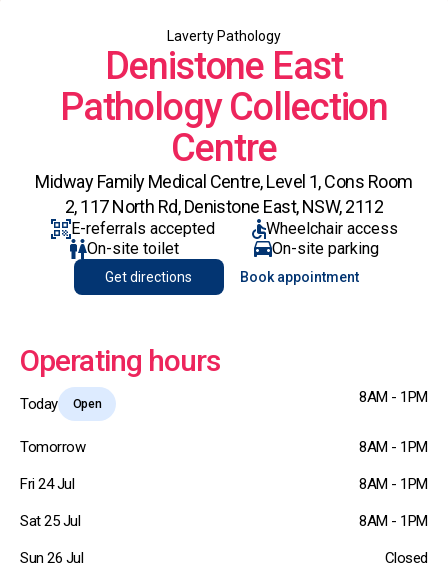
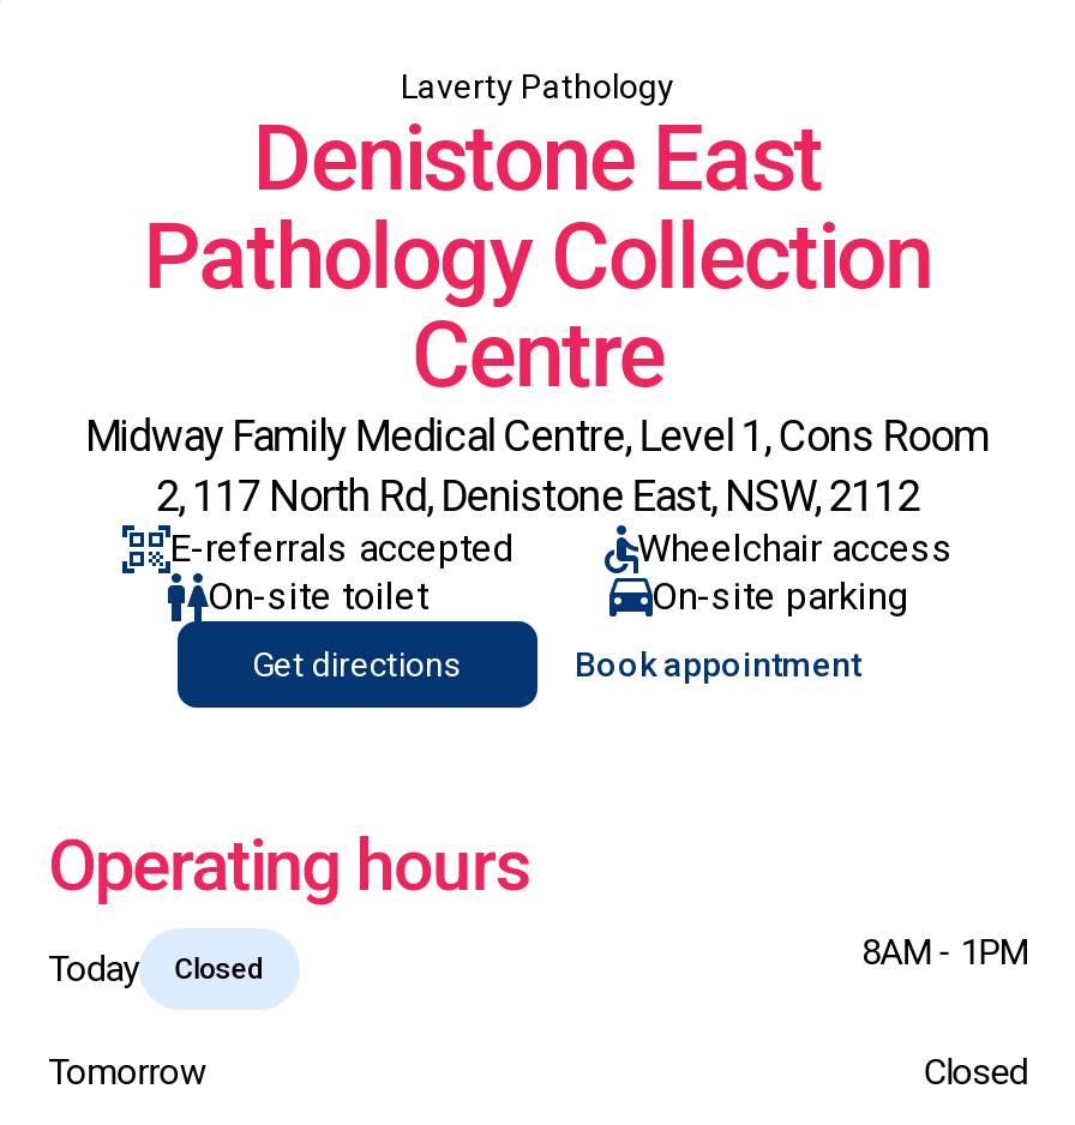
[73,397,101,411] Open -> [175,952,263,986] Closed
[20,438,428,567] 8AM - 1PM | Fri 24 Jul | 8AM - 1PM | Sat 25 Jul | 8AM - 1PM | Sun 26 Jul -> none

